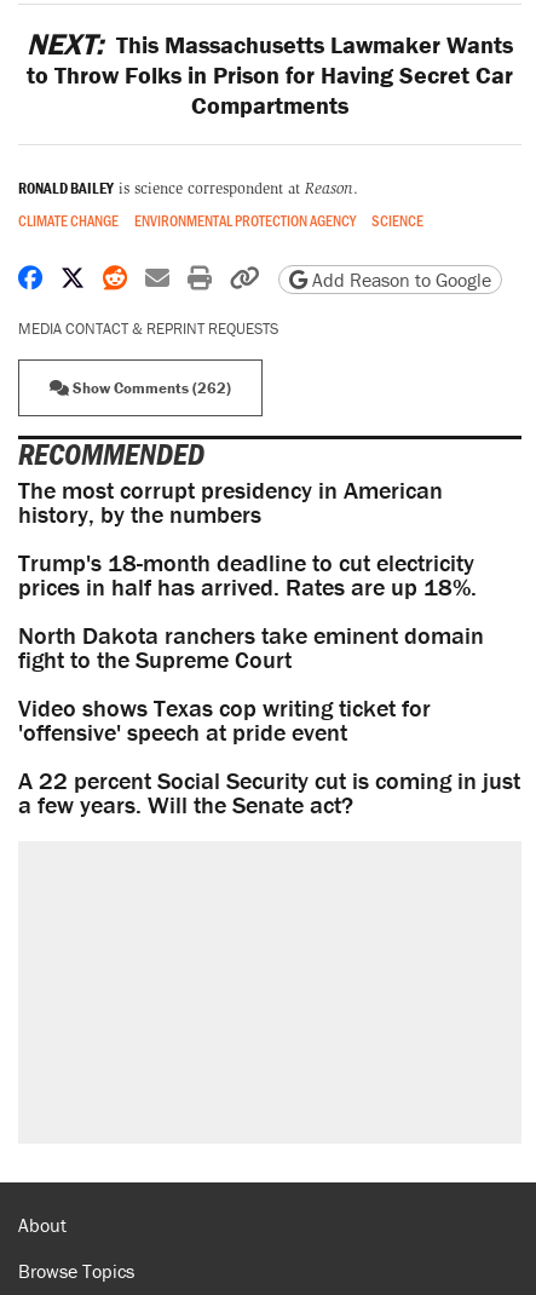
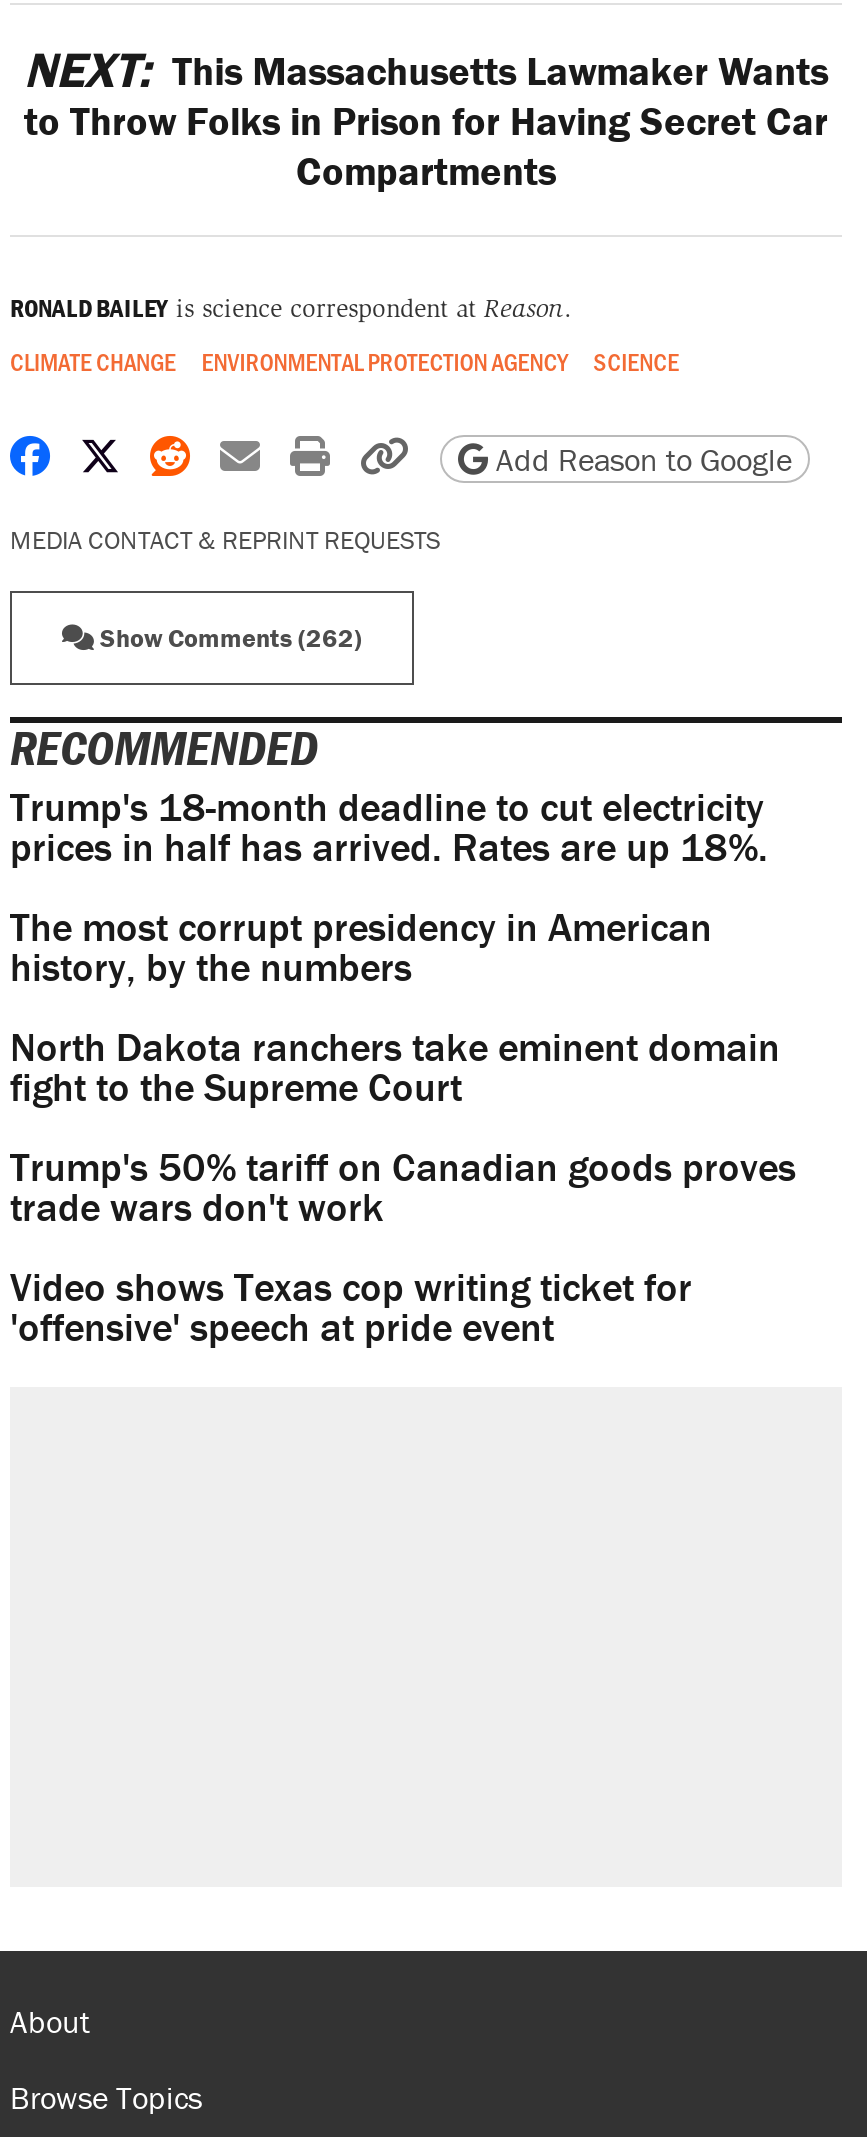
moved [18,475,443,529] -> [10,902,712,992]: The most corrupt presidency in American | history, by the numbers
moved [18,547,477,602] -> [10,782,768,872]: Trump's 18-month deadline to cut electricity | prices in half has arrived. Rates are up 18%.
none -> [10,1142,796,1232] Trump's 50% tariff on Canadian goods proves | trade wars don't work
moved [18,693,431,747] -> [10,1262,692,1352]: Video shows Texas cop writing ticket for | 'offensive' speech at pride event
[18,765,520,820] A 22 percent Social Security cut is coming in just | a few years. Will the Senate act? -> none

